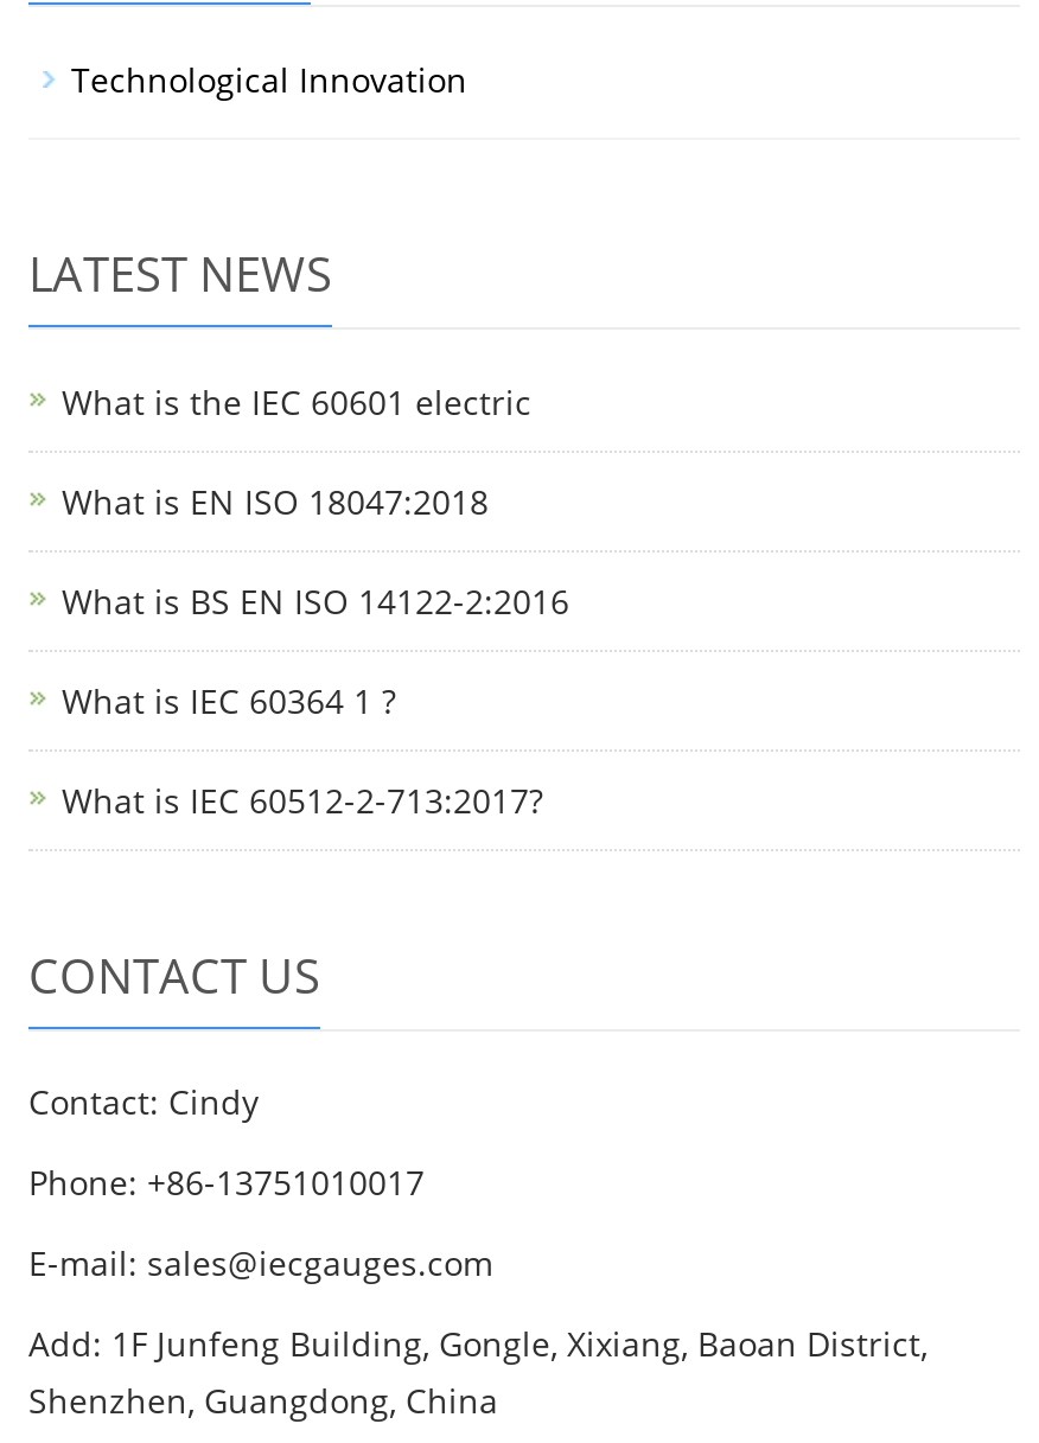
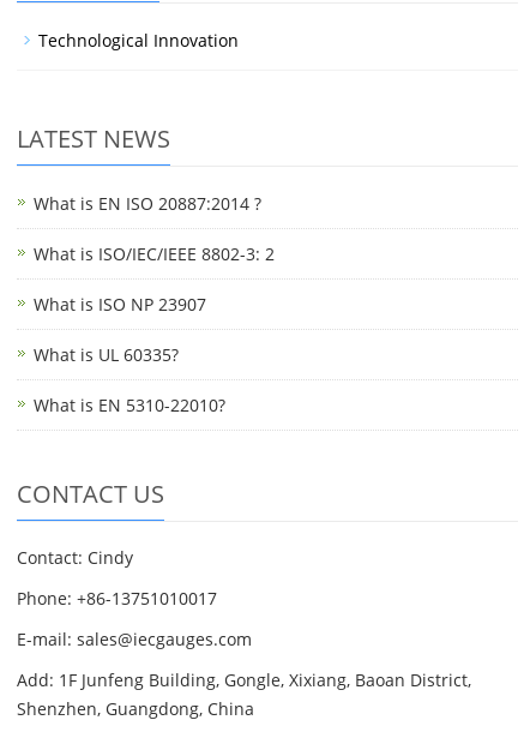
[62,379,531,424] What is the IEC 60601 electric -> [34,192,261,215] What is EN ISO 20887:2014 ?
[62,479,489,524] What is EN ISO 18047:2018 -> [34,242,275,265] What is ISO/IEC/IEEE 8802-3: 2
[62,578,569,623] What is BS EN ISO 14122-2:2016 -> [34,293,206,315] What is ISO NP 23907
[62,678,396,723] What is IEC 60364 1 ? -> [34,343,179,366] What is UL 60335?
[62,777,543,822] What is IEC 60512-2-713:2017? -> [34,393,225,416] What is EN 5310-22010?

